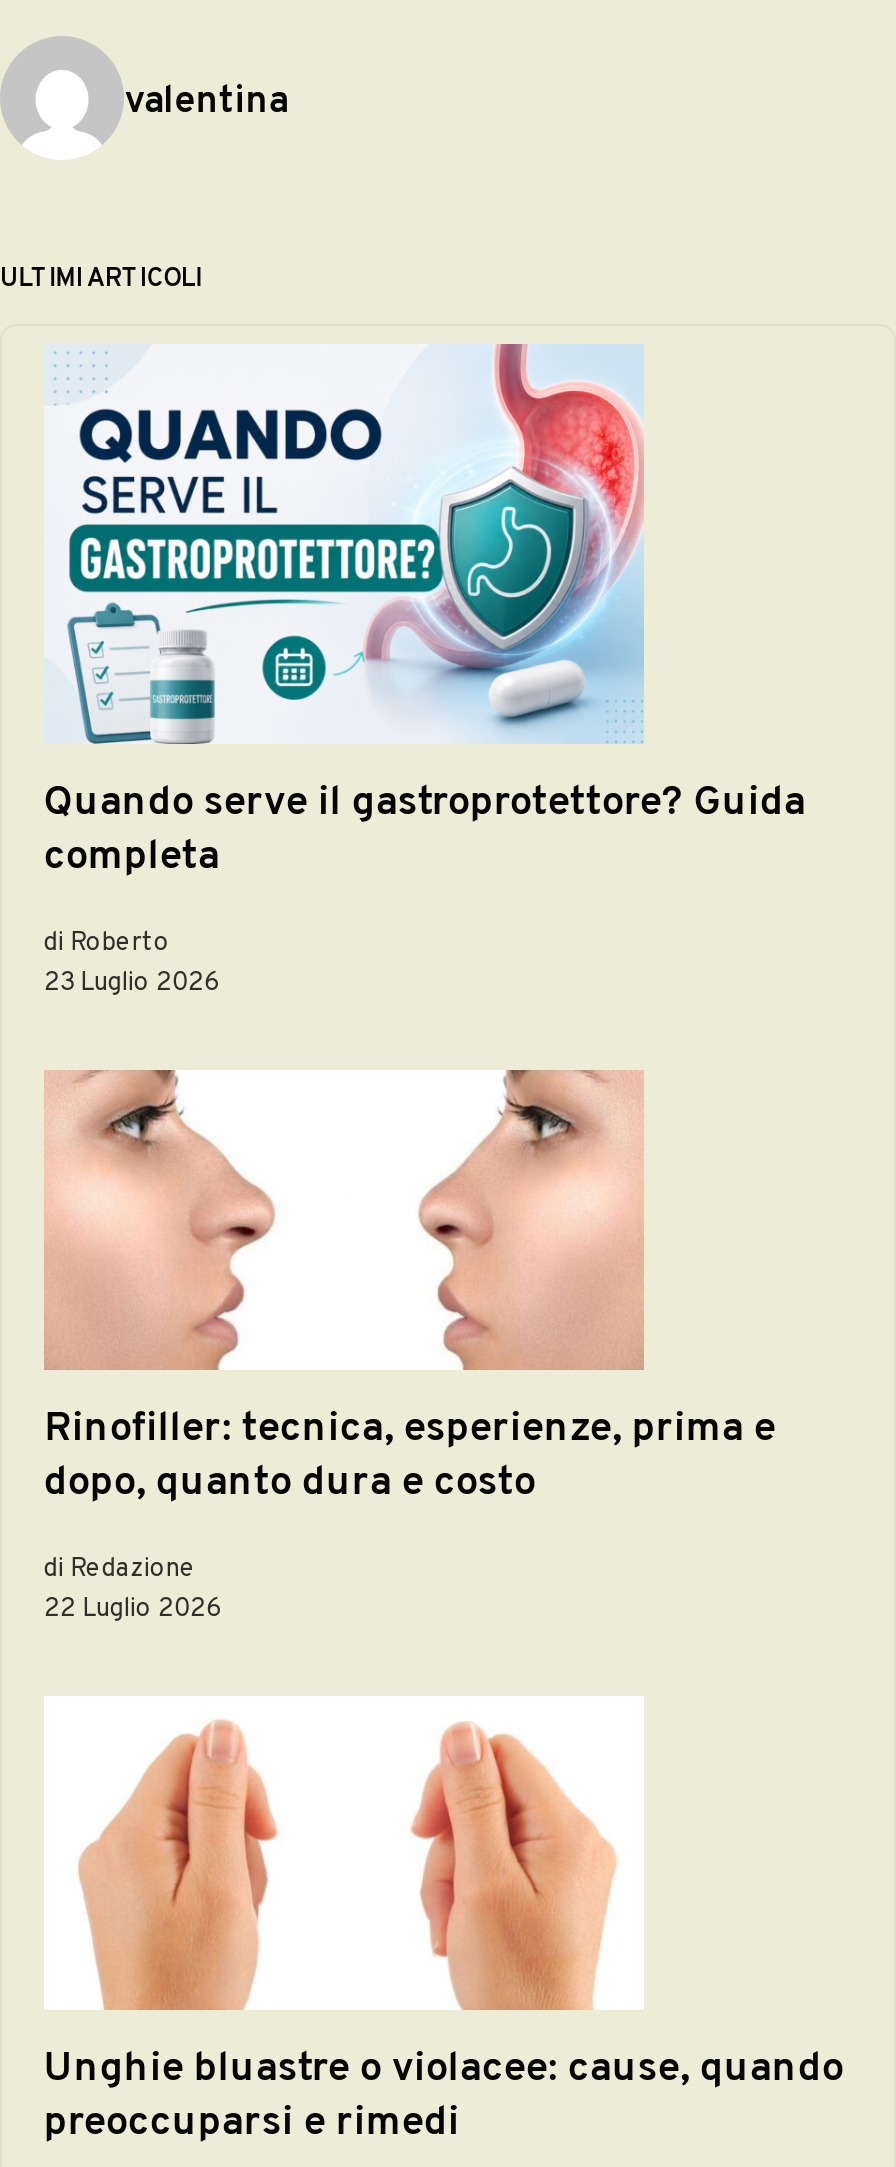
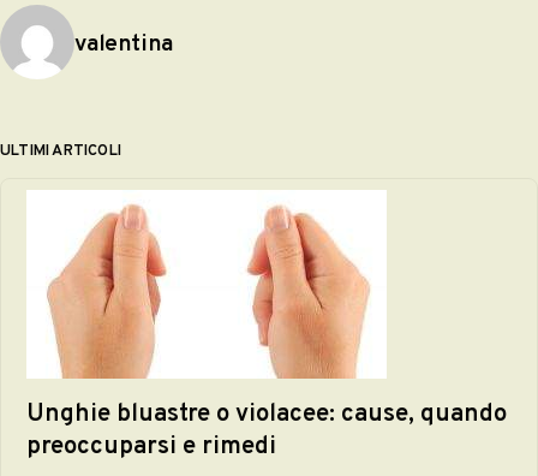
[44,343,806,1000] [image] | Quando serve il gastroprotettore? Guida | completa | di Roberto | 23 Luglio 2026 -> none
[44,1067,776,1625] [image] | Rinofiller: tecnica, esperienze, prima e | dopo, quanto dura e costo | di Redazione | 22 Luglio 2026 -> none

